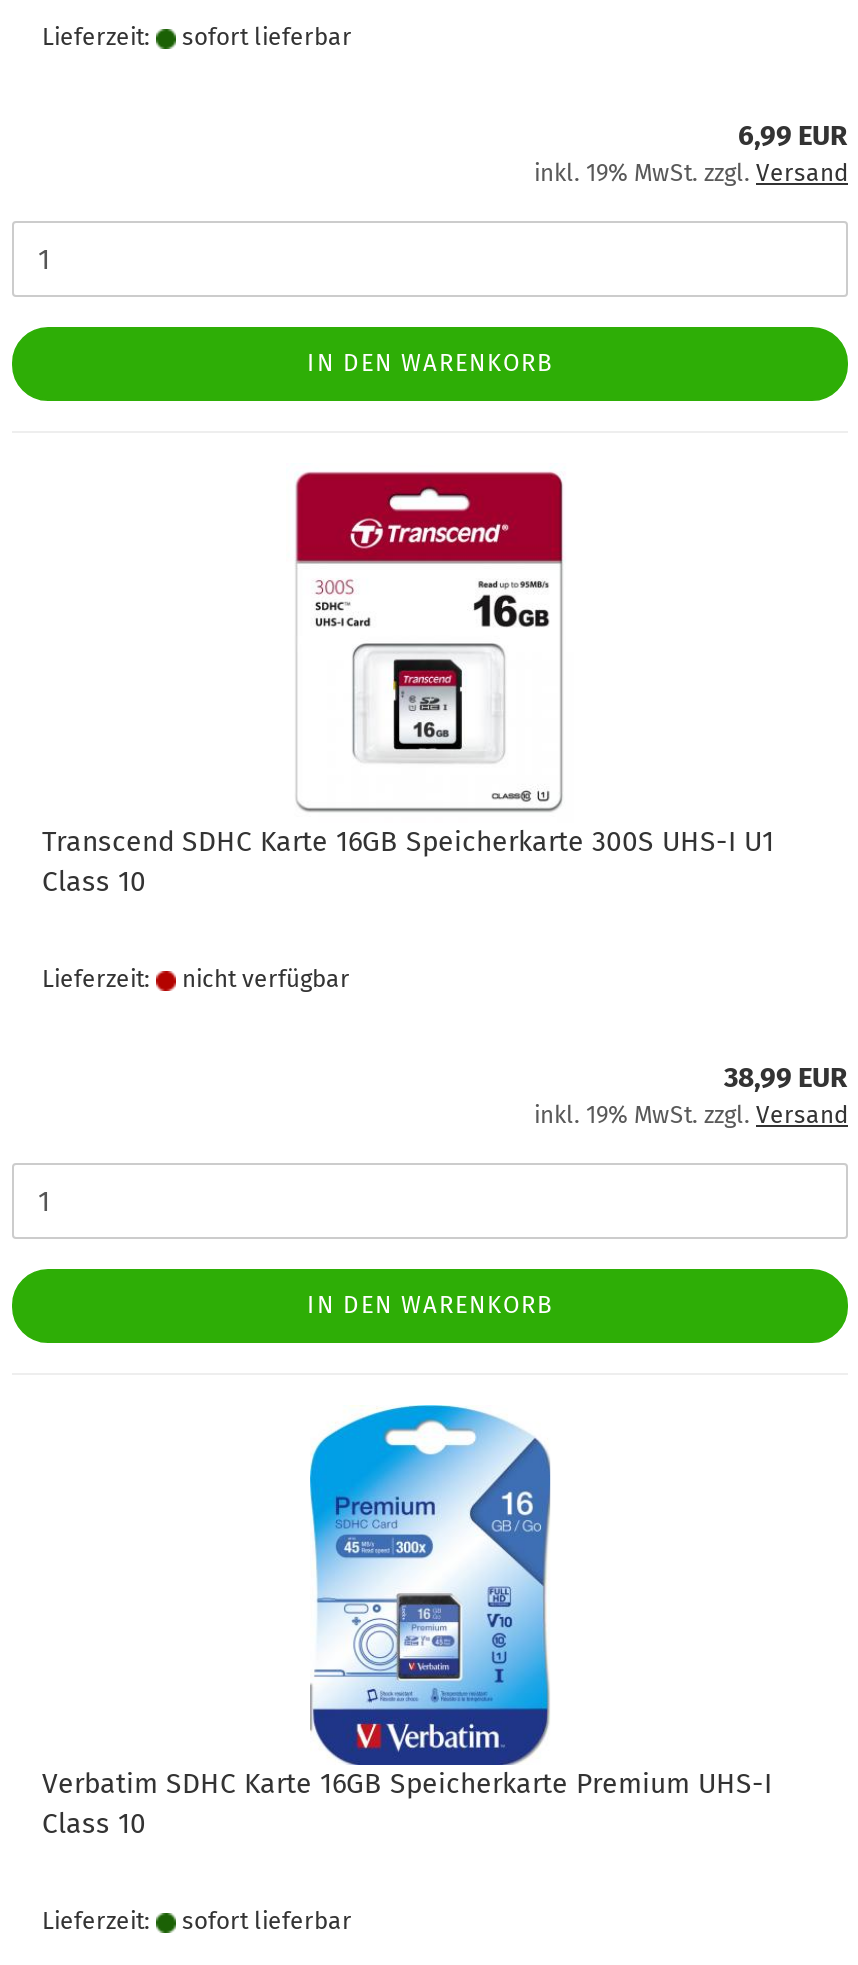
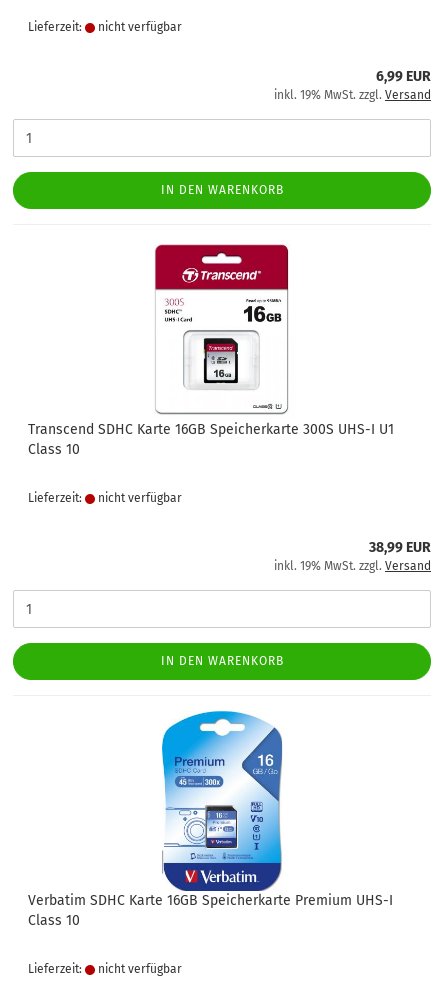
[176,23,352,51] sofort lieferbar -> [95,20,182,34] nicht verfügbar
[176,1907,352,1935] sofort lieferbar -> [95,962,182,976] nicht verfügbar

